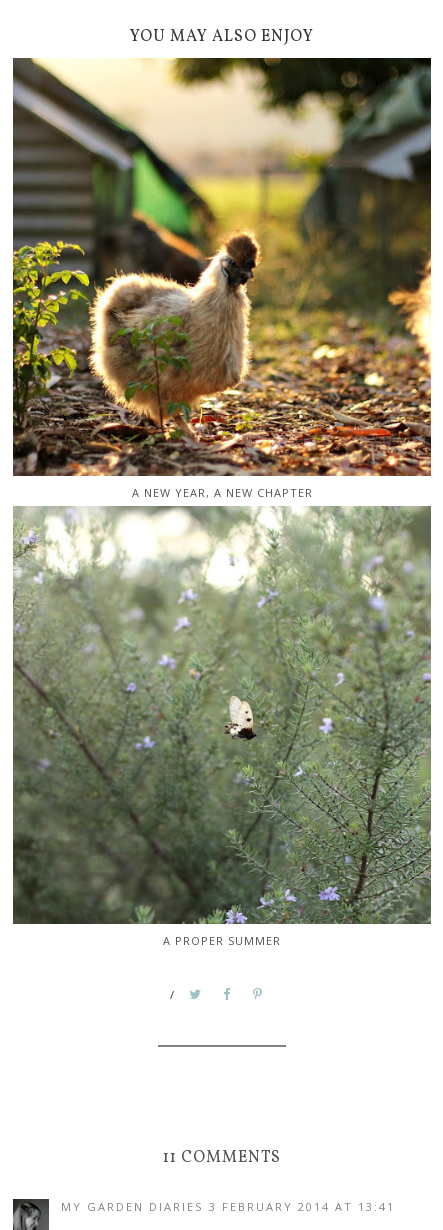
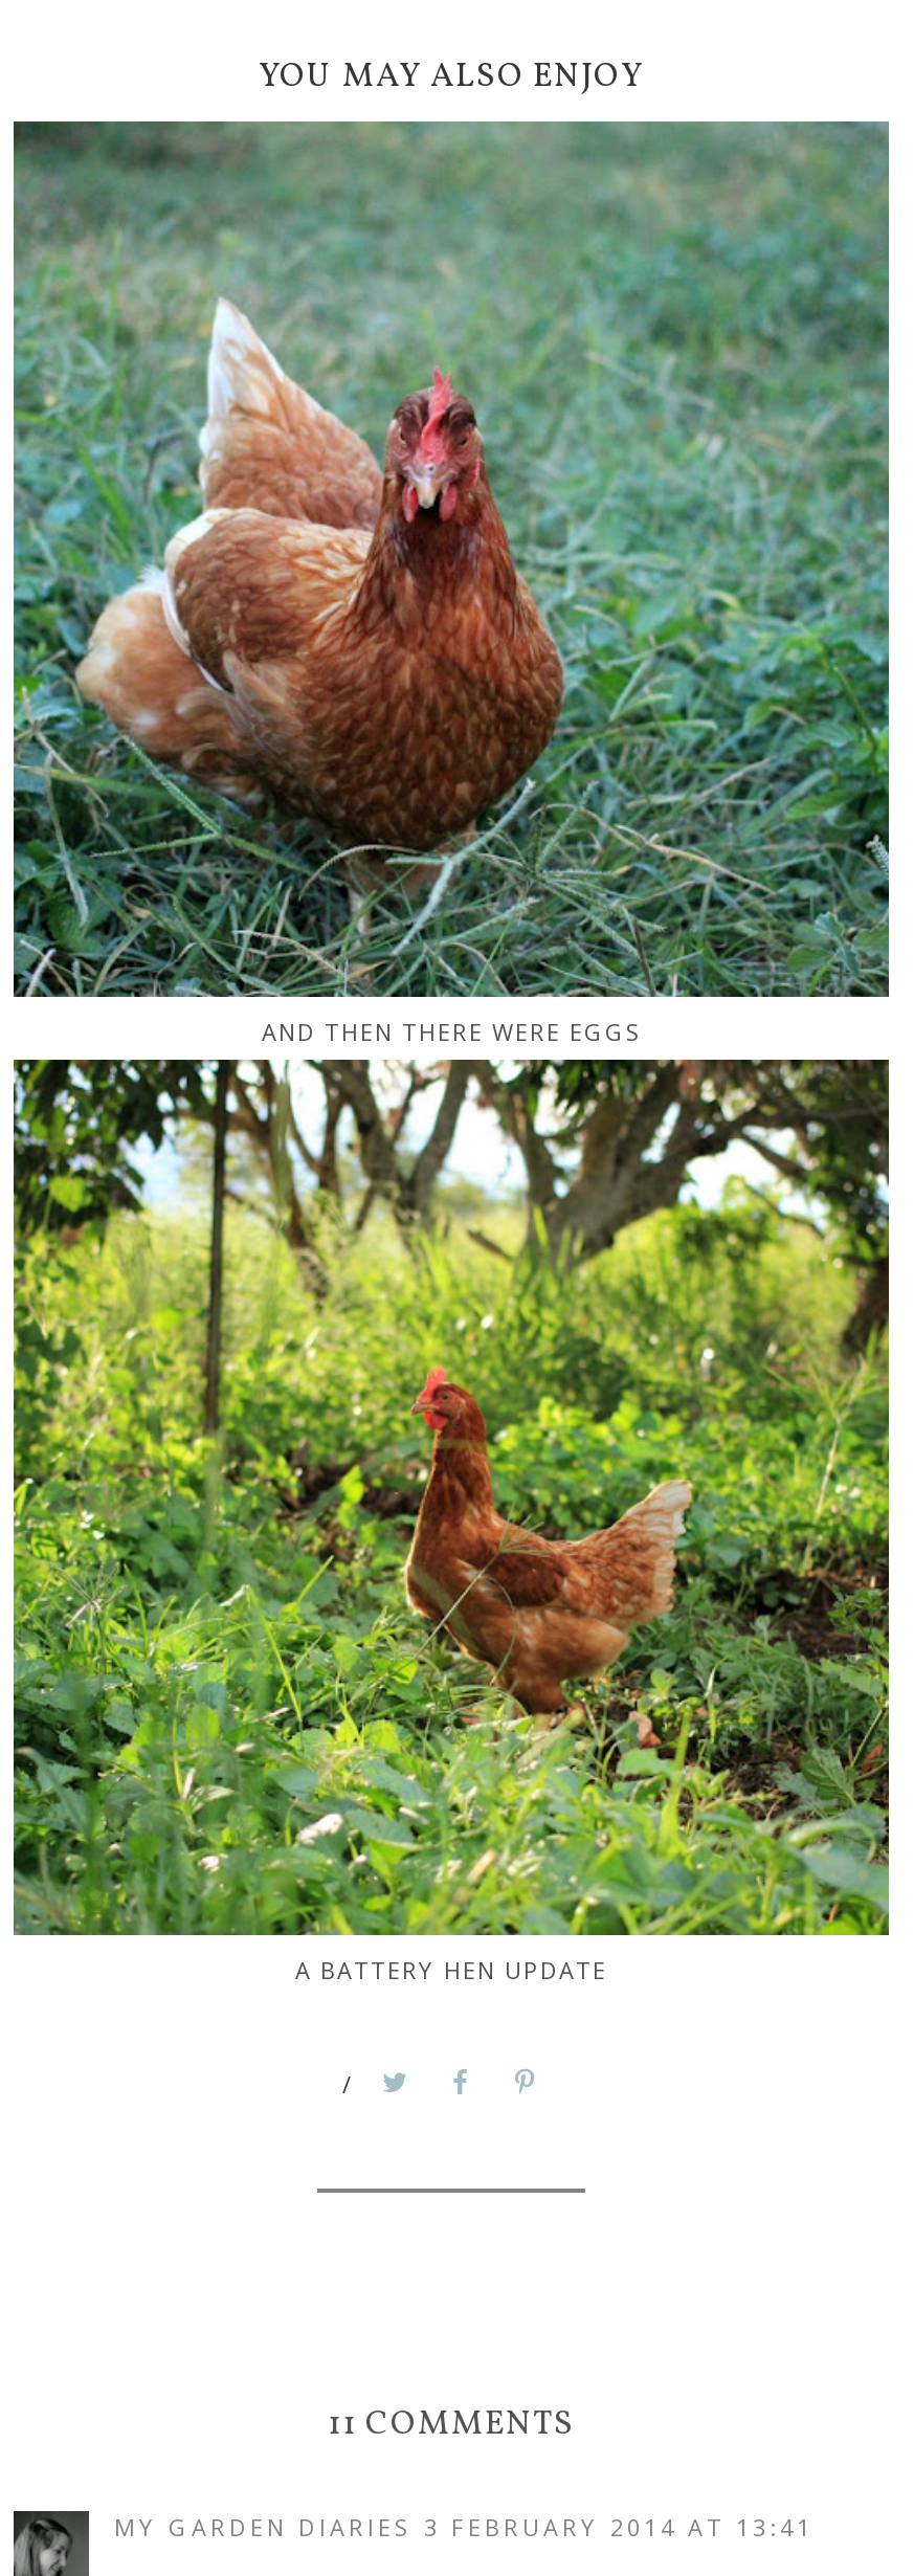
[12,57,432,500] [image] | A NEW YEAR, A NEW CHAPTER -> [12,119,891,1047] [image] | AND THEN THERE WERE EGGS
[12,505,432,948] [image] | A PROPER SUMMER -> [12,1058,891,1986] [image] | A BATTERY HEN UPDATE

